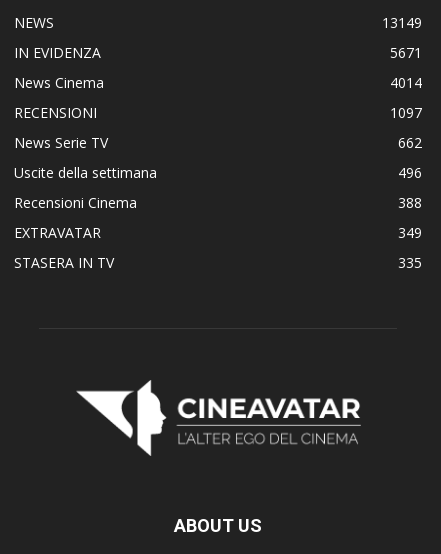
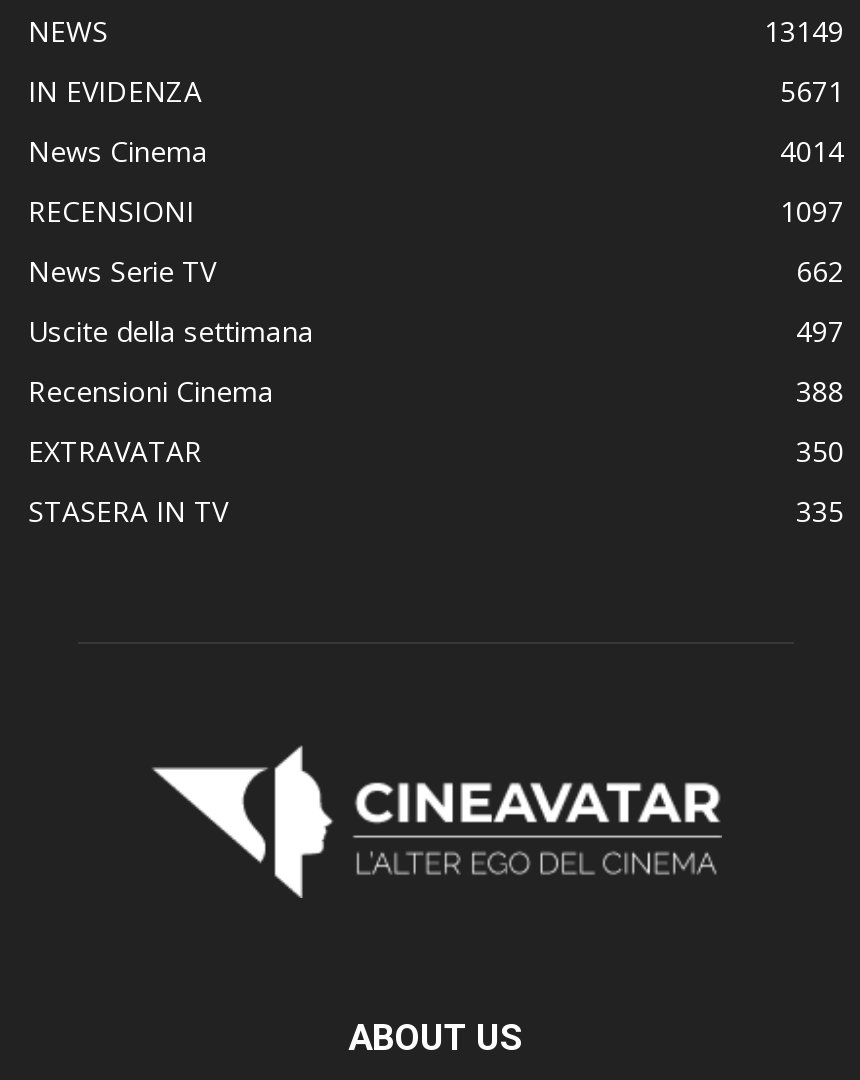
[398,163,422,182] 496 -> [796,312,844,350] 497
[398,223,422,242] 349 -> [796,432,844,470] 350

